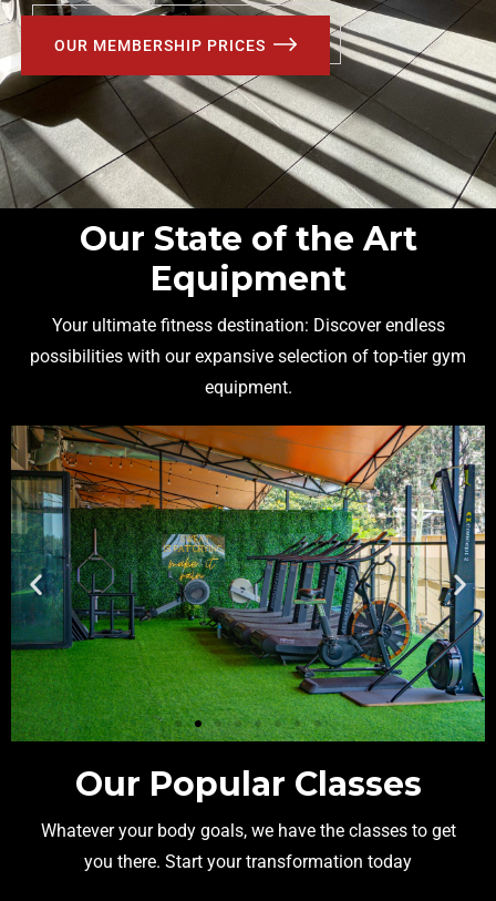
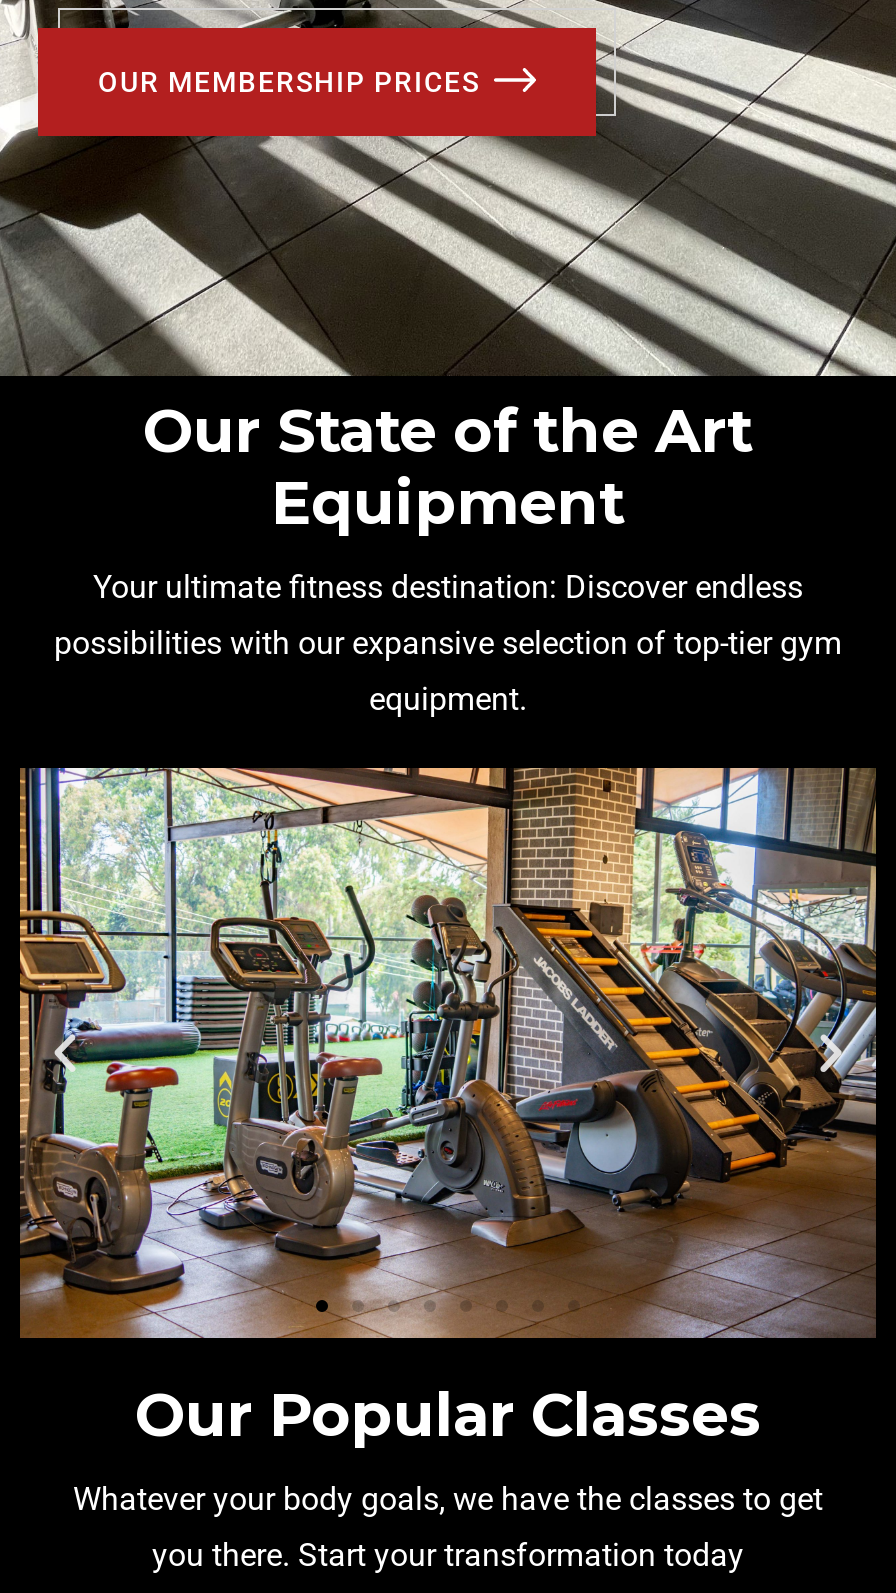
[11,424,486,743] [image] -> [18,766,878,1340] [image]

